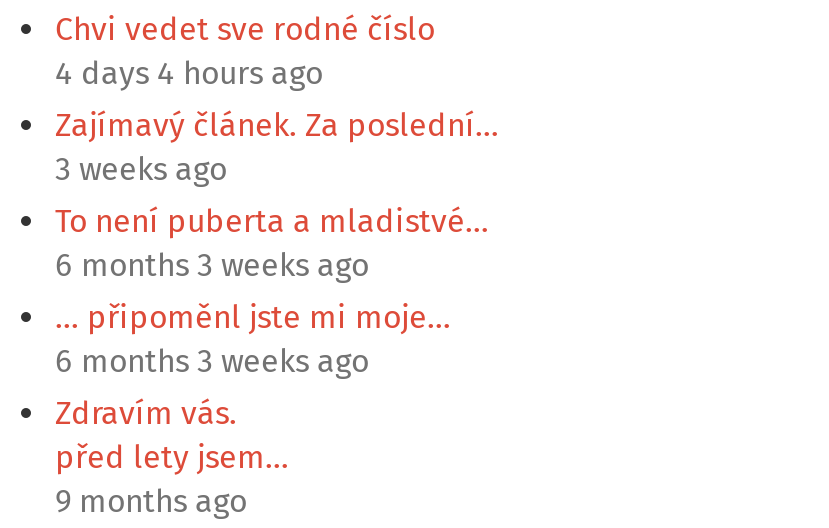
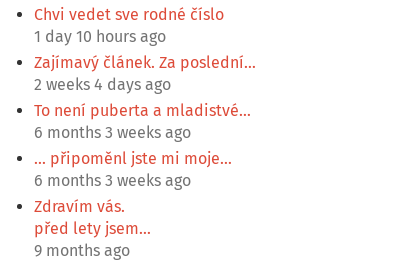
[55,53,323,91] 4 days 4 hours ago -> [34,27,166,46] 1 day 10 hours ago
[55,149,227,187] 3 weeks ago -> [34,75,171,94] 2 weeks 4 days ago

